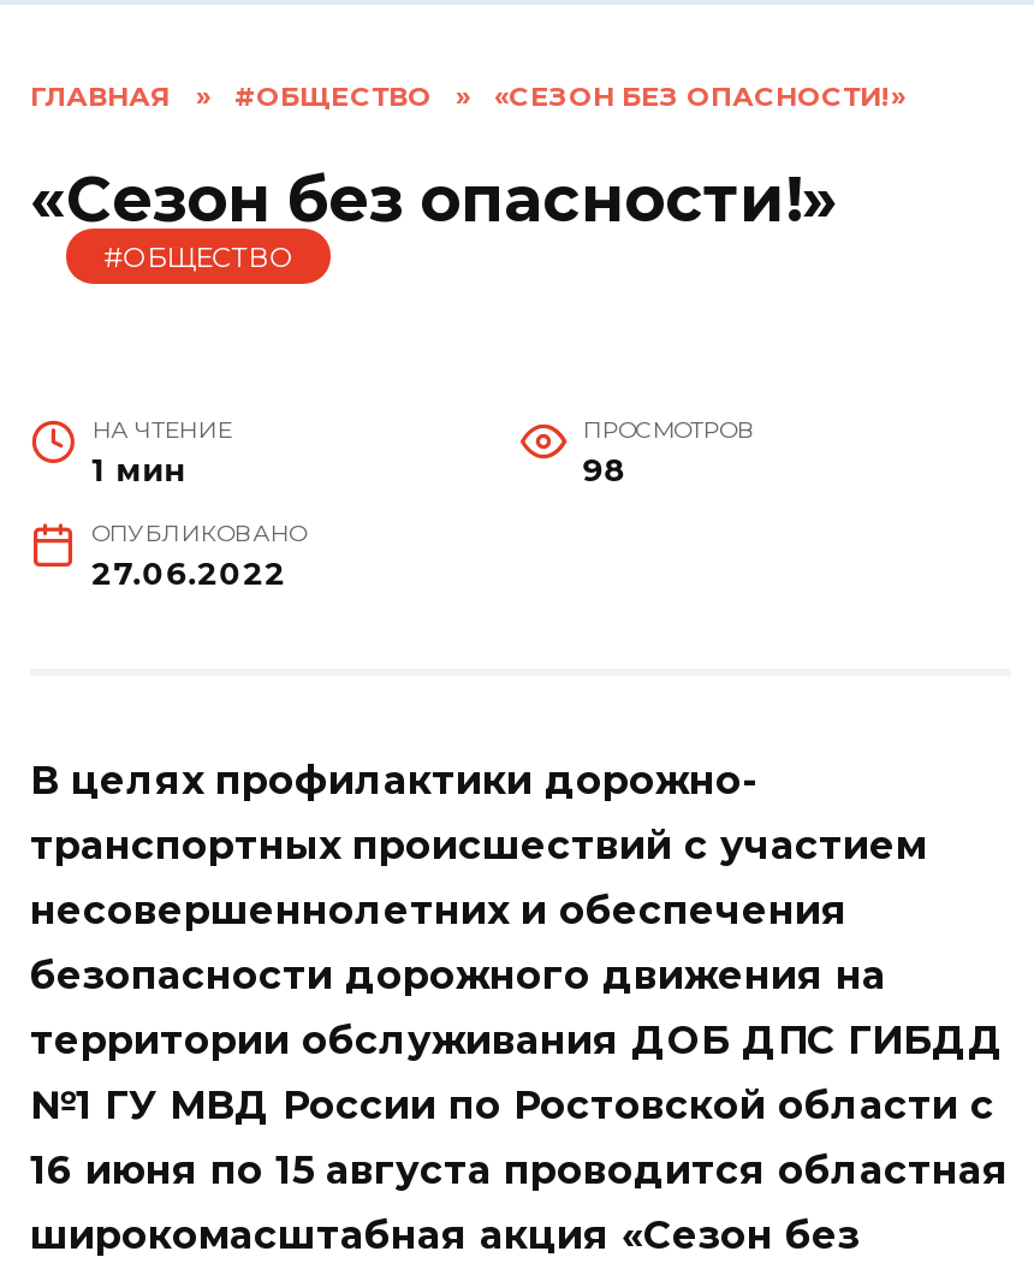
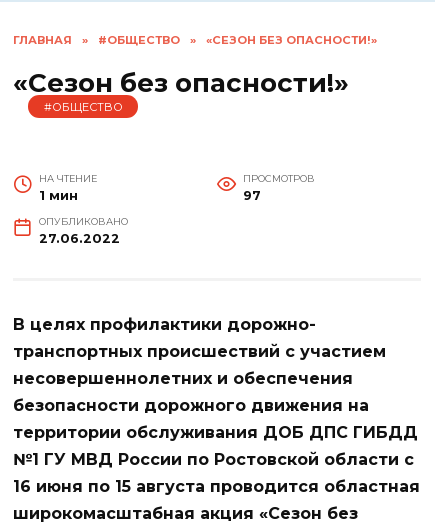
[582,451,628,487] 98 -> [243,188,261,203] 97

